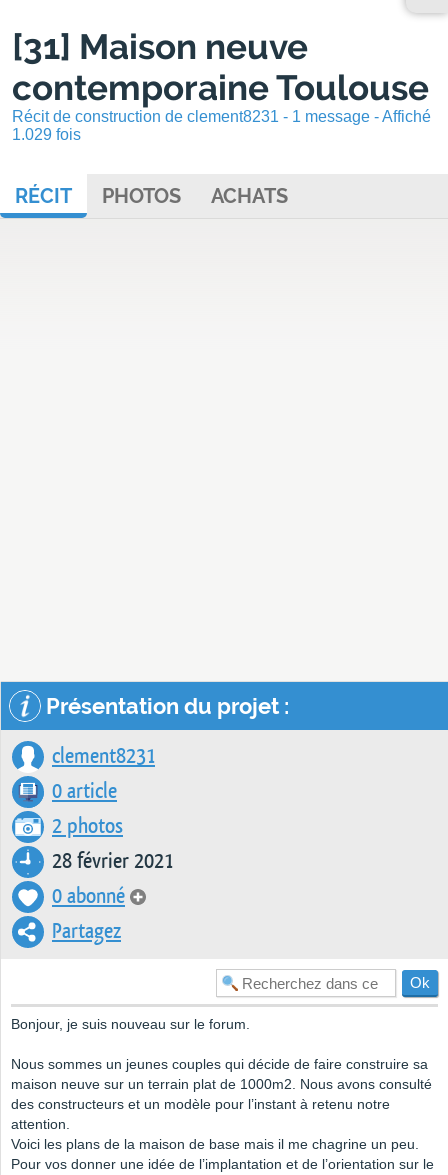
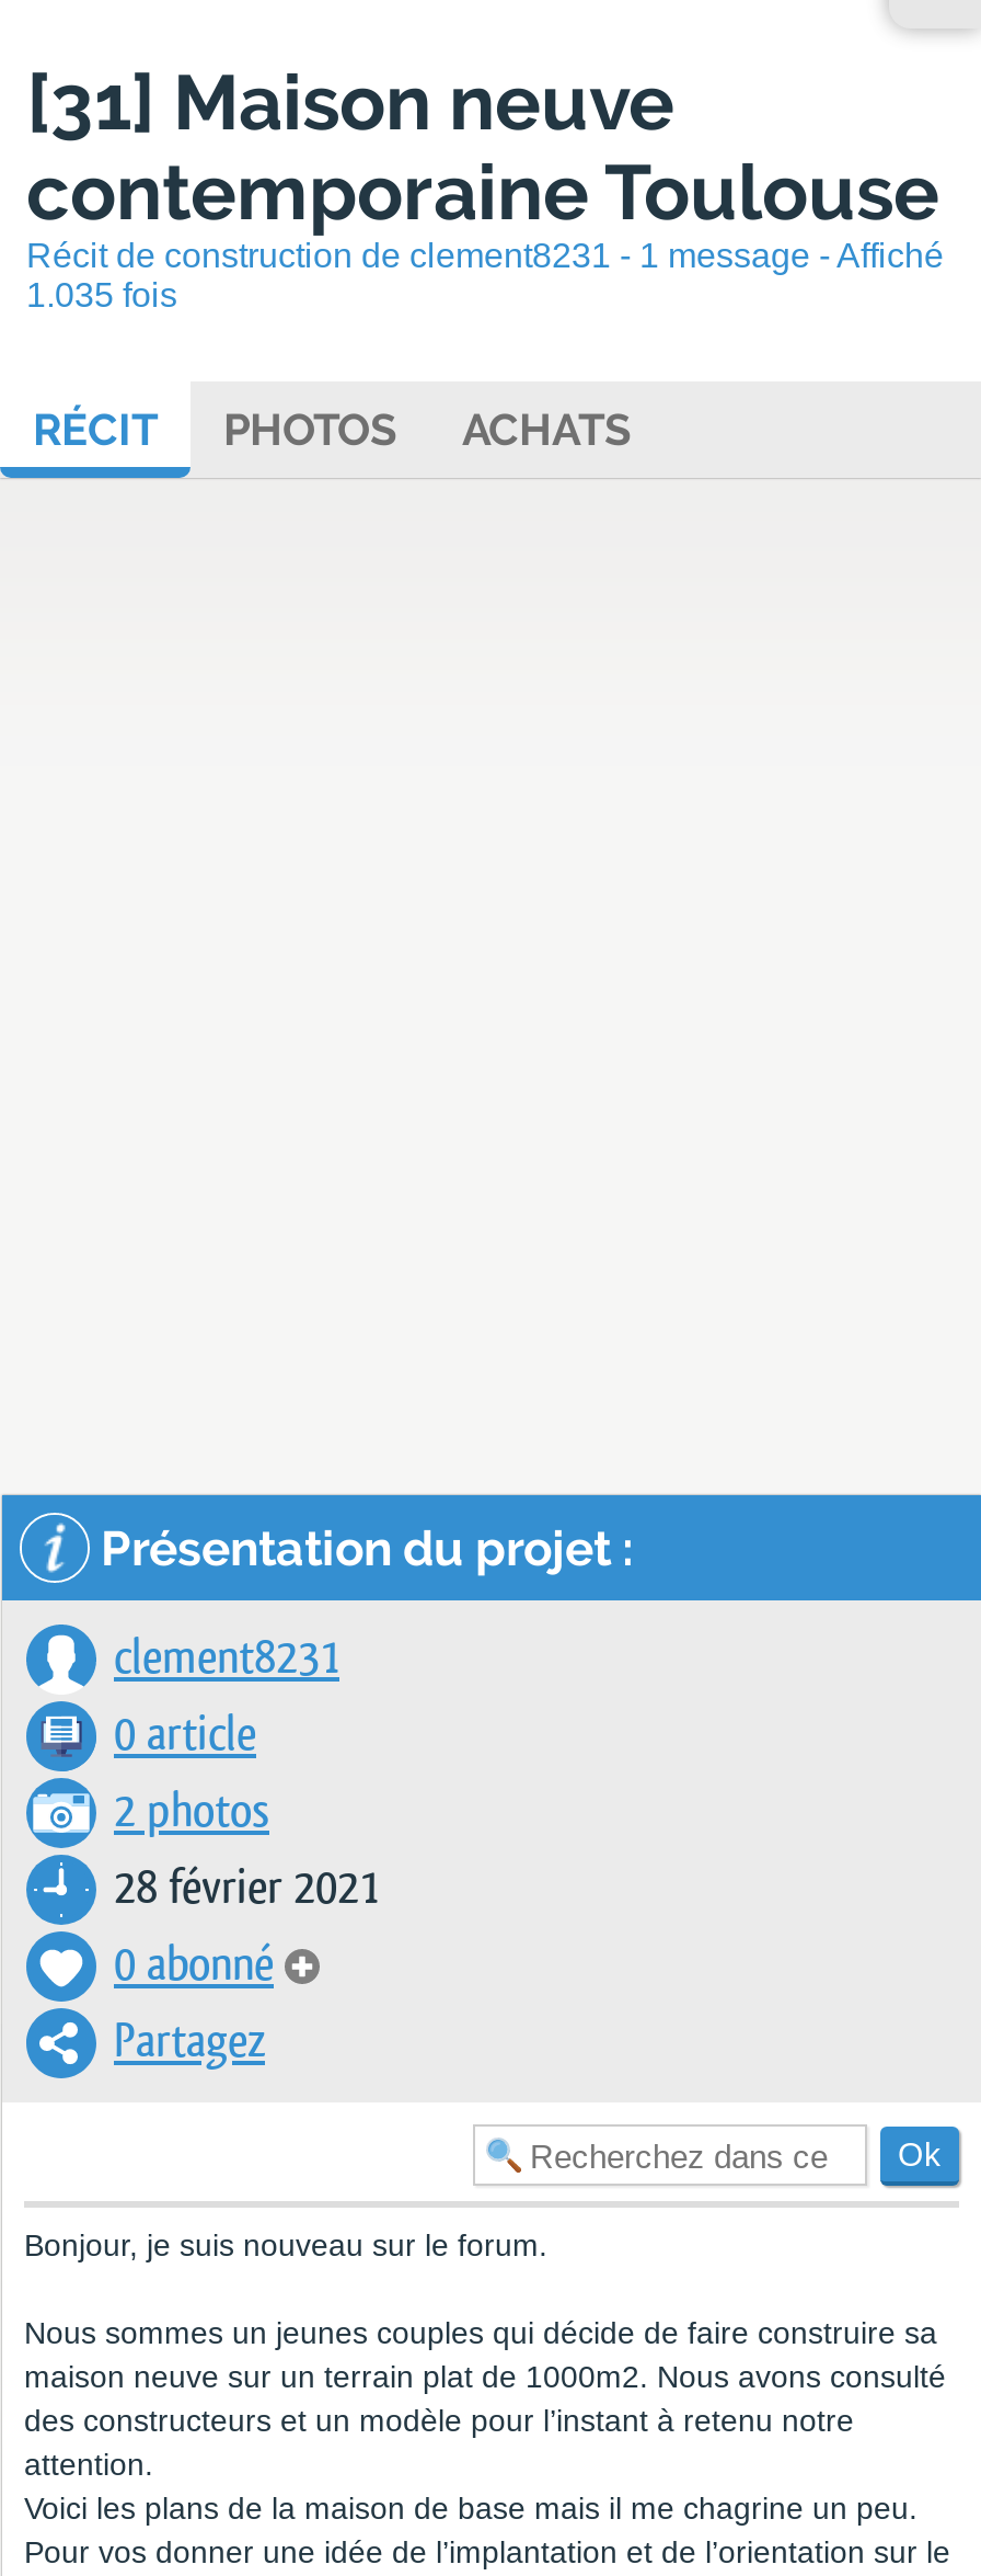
[12,126,81,143] 1.029 fois -> [26,277,177,314] 1.035 fois

